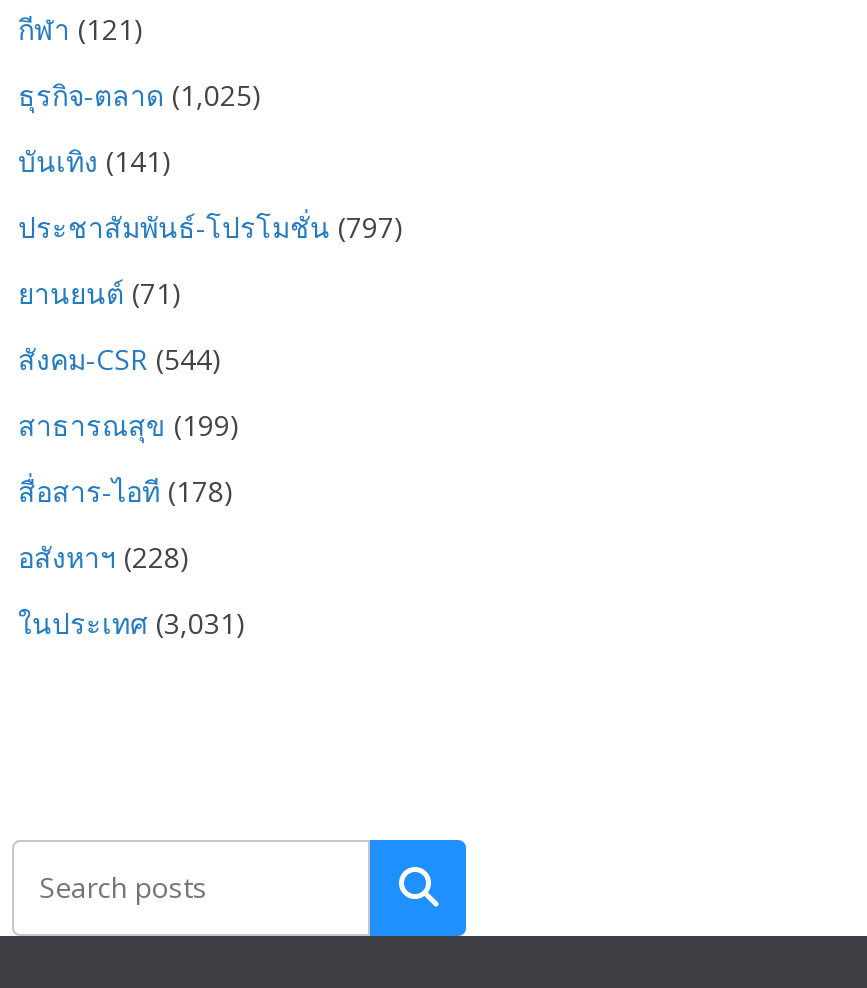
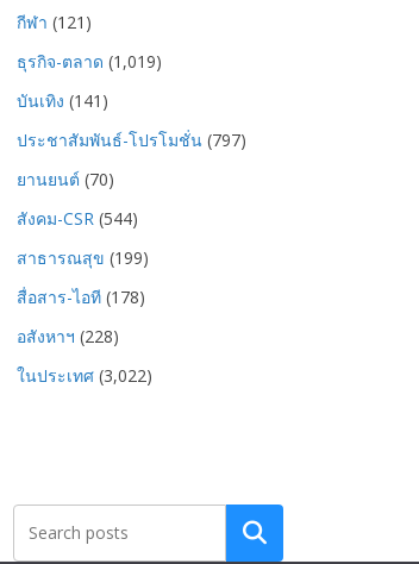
[18,77,262,115] ธุรกิจ-ตลาด(1,025) -> [17,50,162,73] ธุรกิจ-ตลาด(1,019)
[18,275,182,313] ยานยนต์(71) -> [17,168,114,191] ยานยนต์(70)
[18,605,246,643] ในประเทศ(3,031) -> [17,364,152,387] ในประเทศ(3,022)

